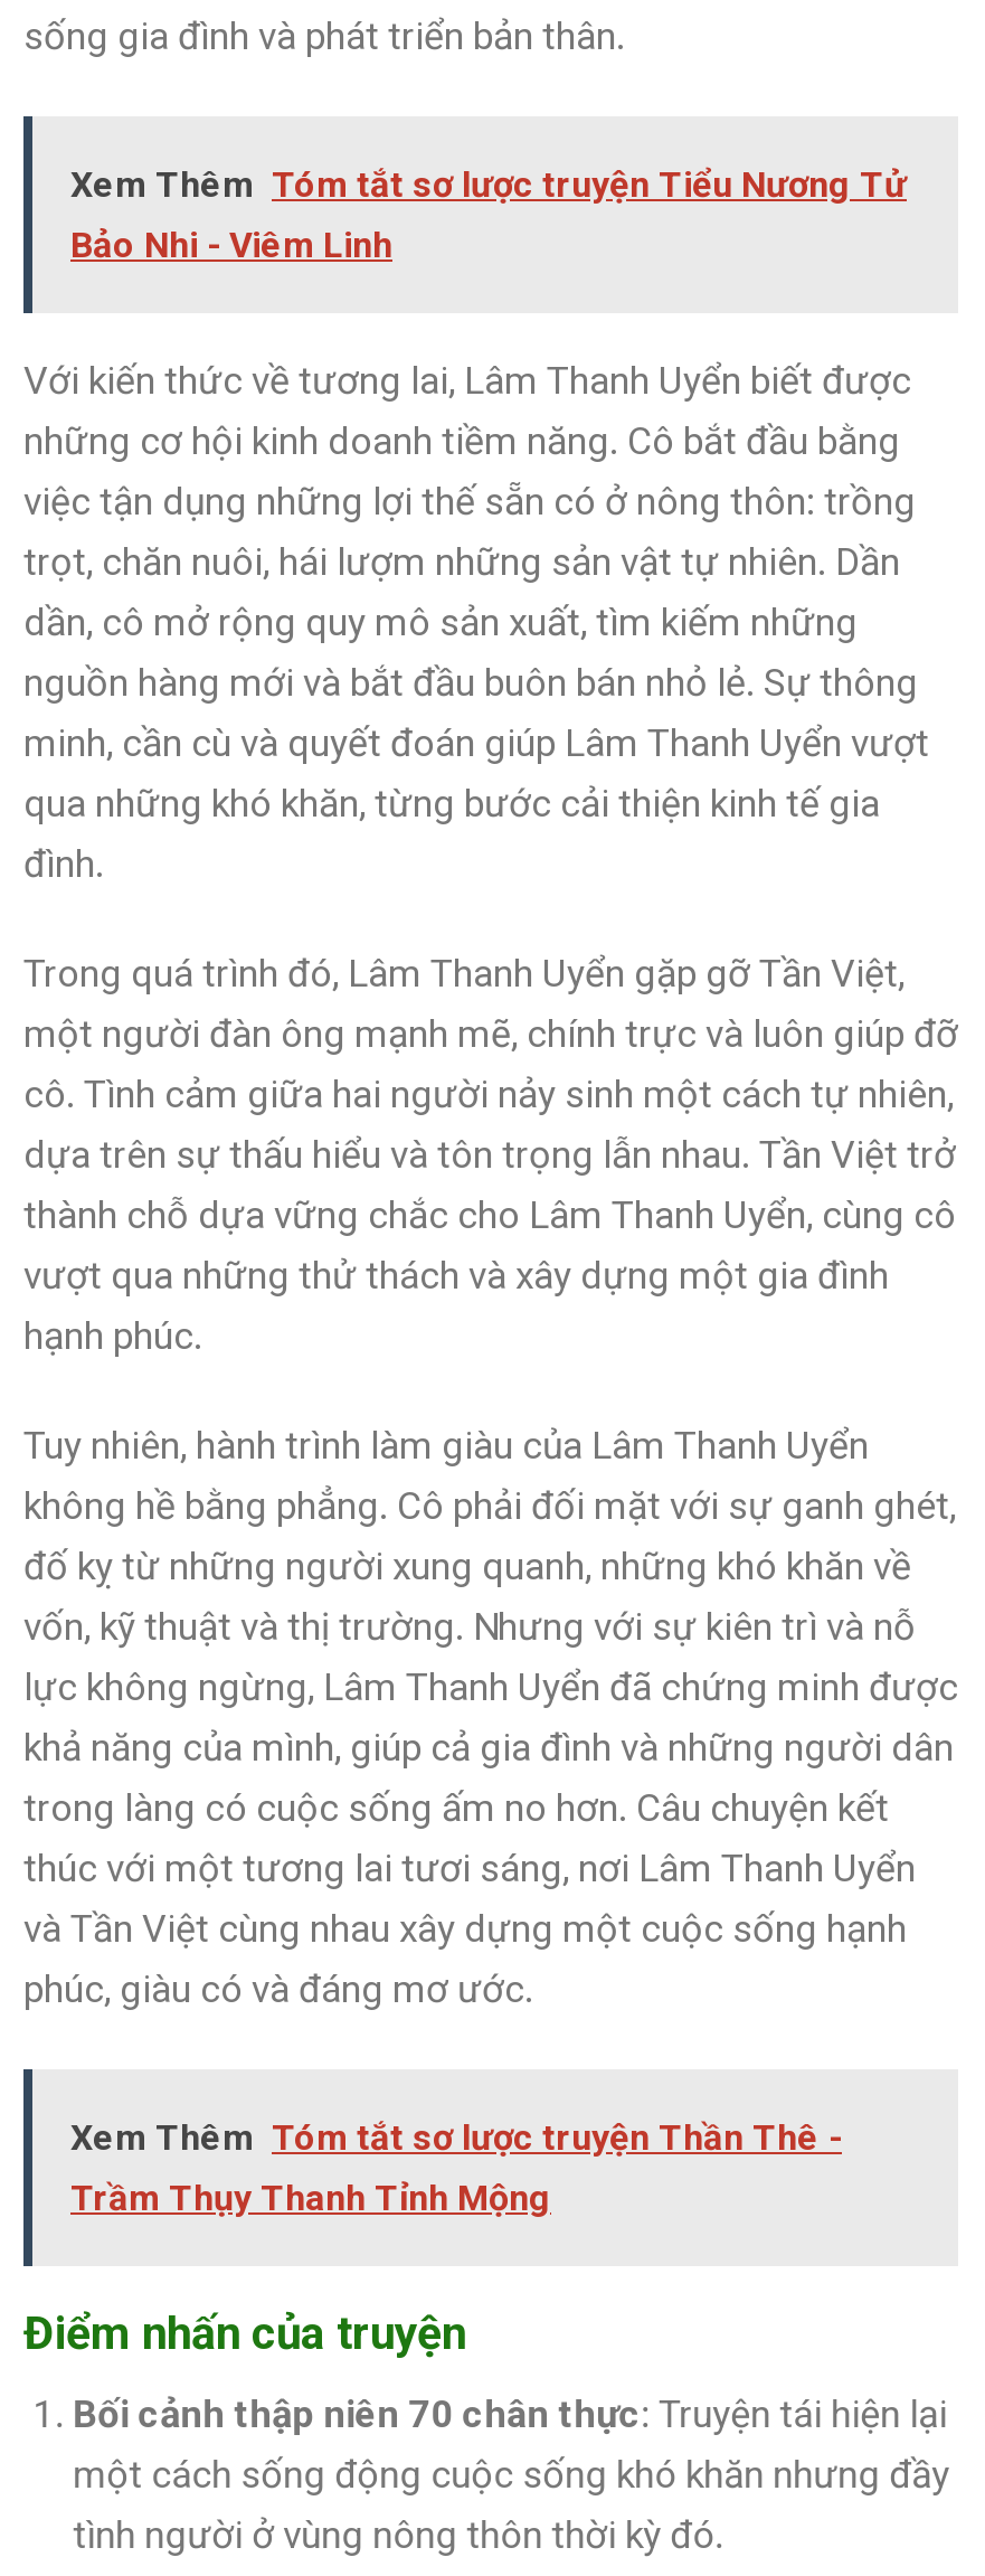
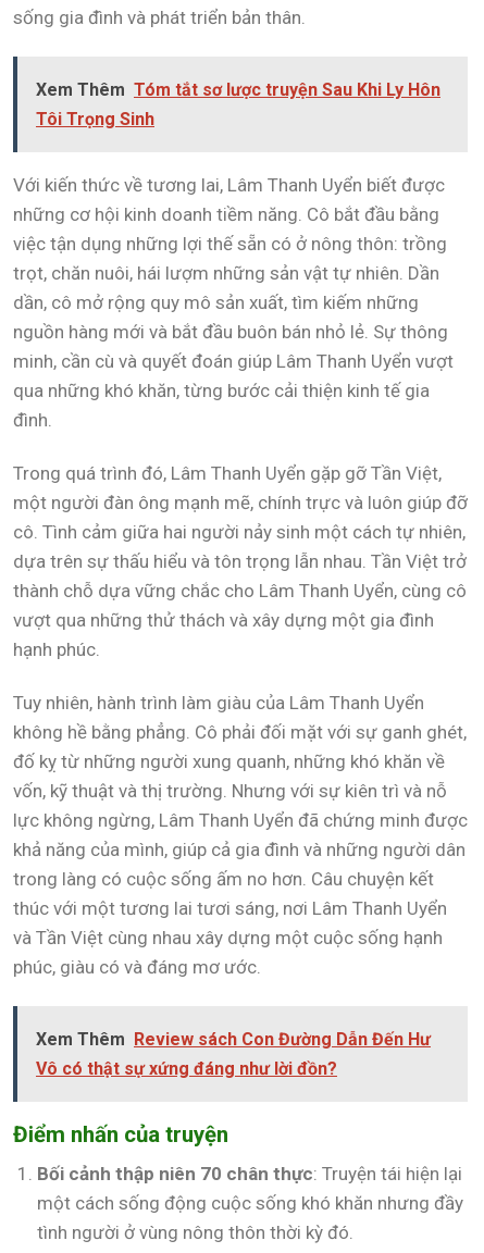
[70,162,907,265] Xem Thêm Tóm tắt sơ lược truyện Tiểu Nương Tử | Bảo Nhi - Viêm Linh -> [36,79,440,129] Xem Thêm Tóm tắt sơ lược truyện Sau Khi Ly Hôn | Tôi Trọng Sinh
[70,2116,842,2219] Xem Thêm Tóm tắt sơ lược truyện Thần Thê - | Trầm Thụy Thanh Tỉnh Mộng -> [36,1029,431,1079] Xem Thêm Review sách Con Đường Dẫn Đến Hư | Vô có thật sự xứng đáng như lời đồn?

